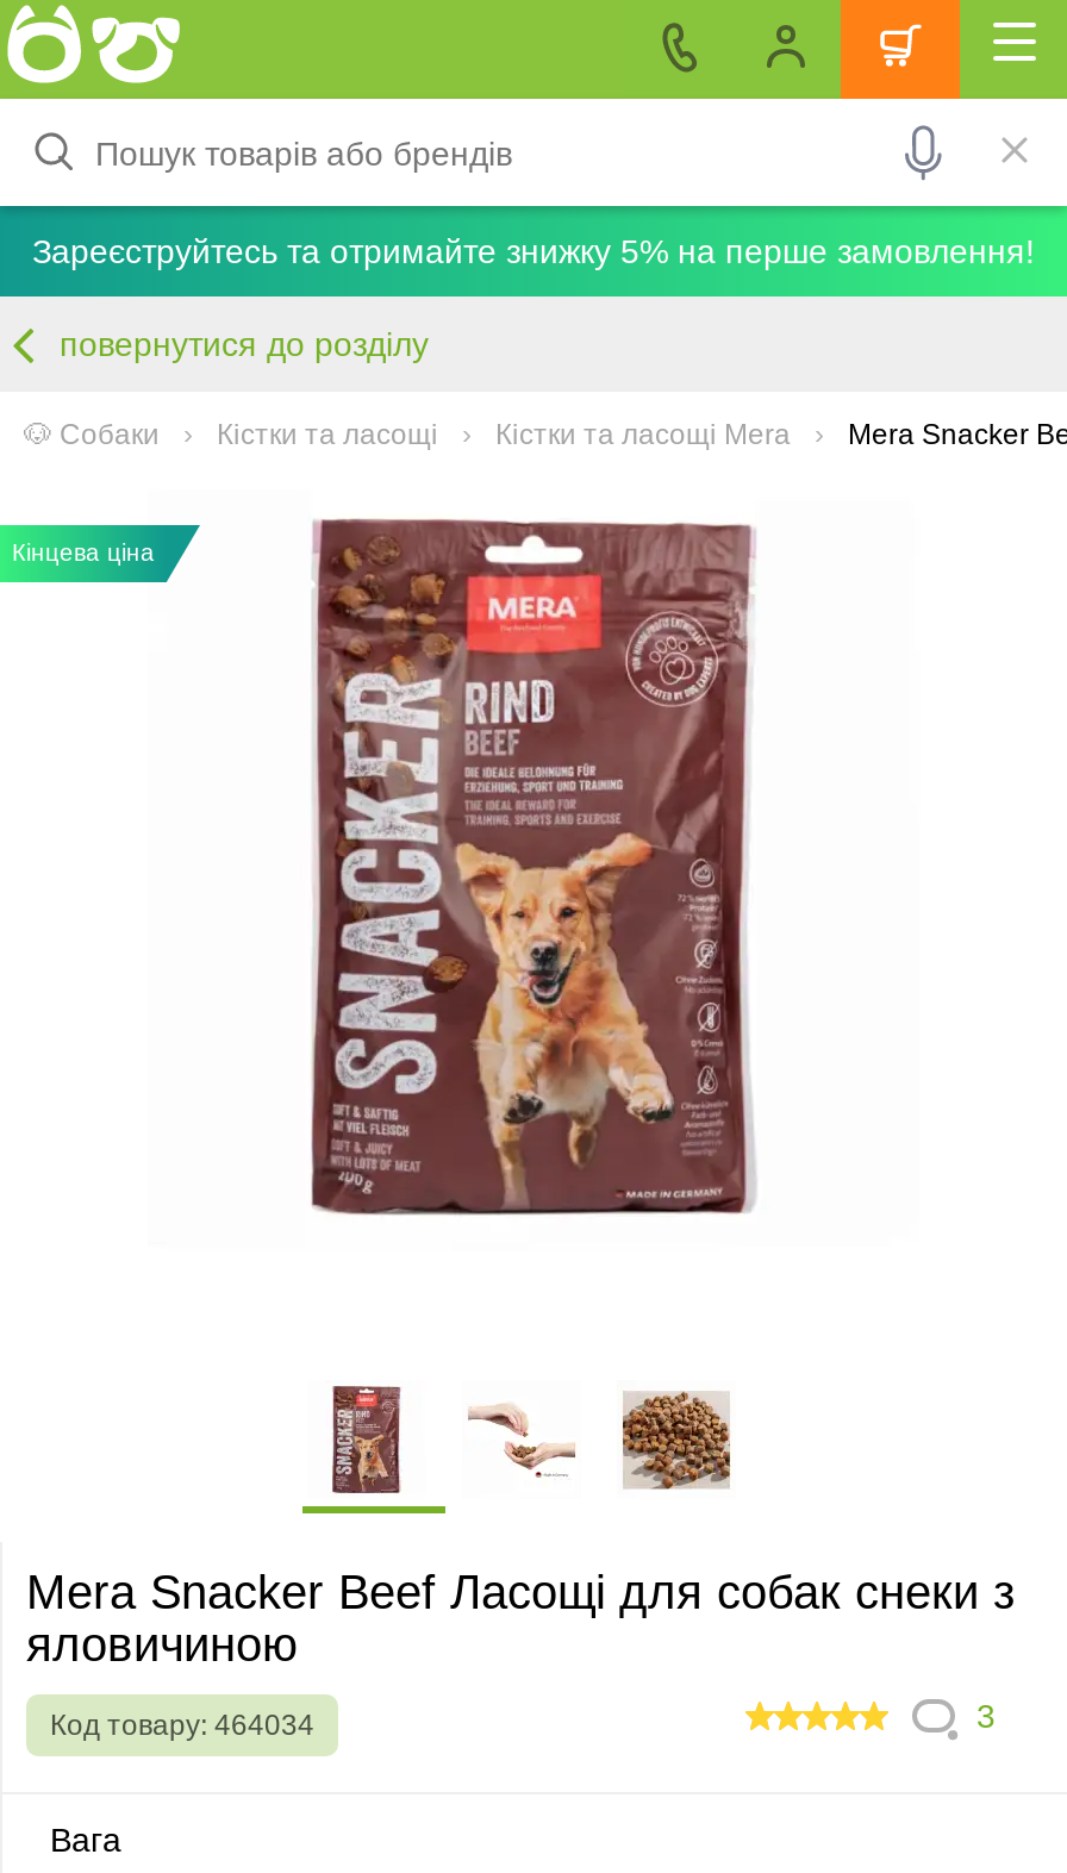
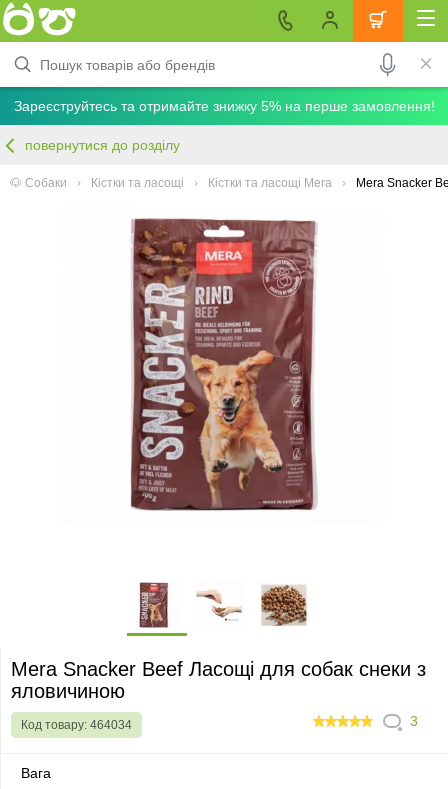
[12,539,155,566] Кінцева ціна -> none

